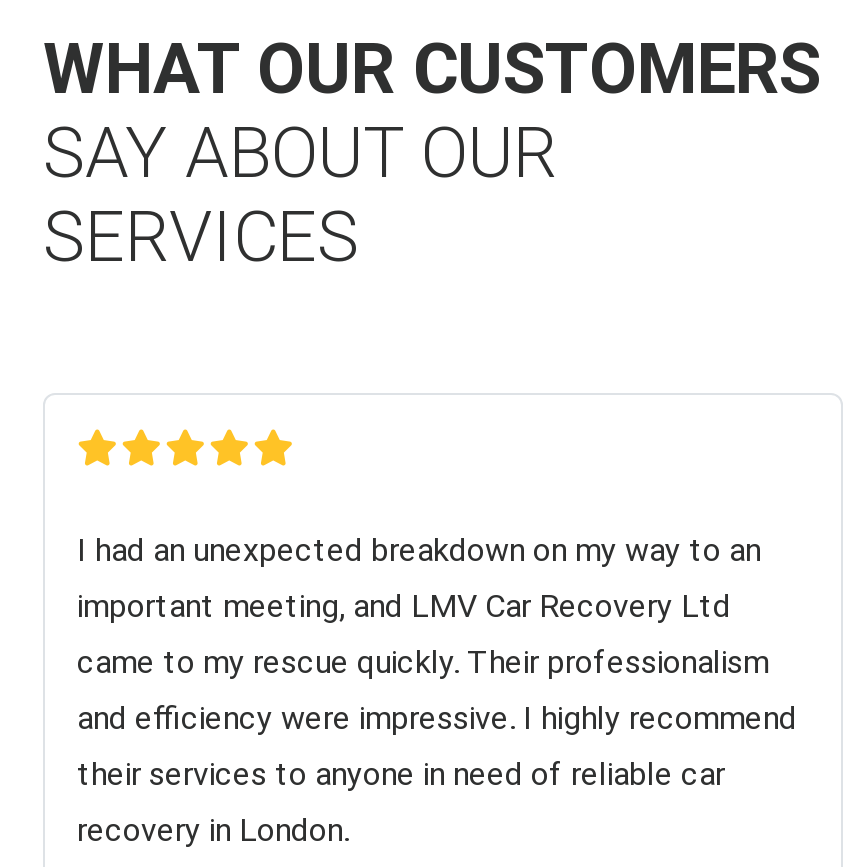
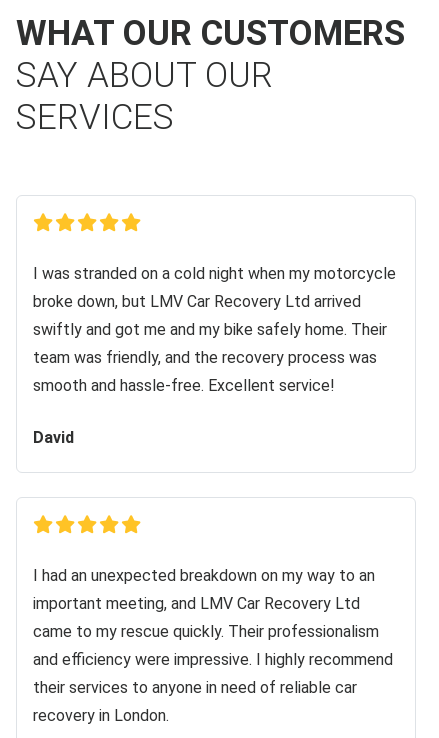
none -> [33,264,396,447] I was stranded on a cold night when my motorcycle | broke down, but LMV Car Recovery Ltd arrived | swiftly and got me and my bike safely home. Their | team was friendly, and the recovery process was | smooth and hassle-free. Excellent service! | David

